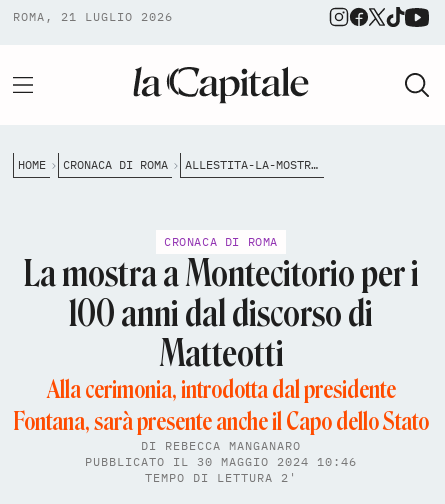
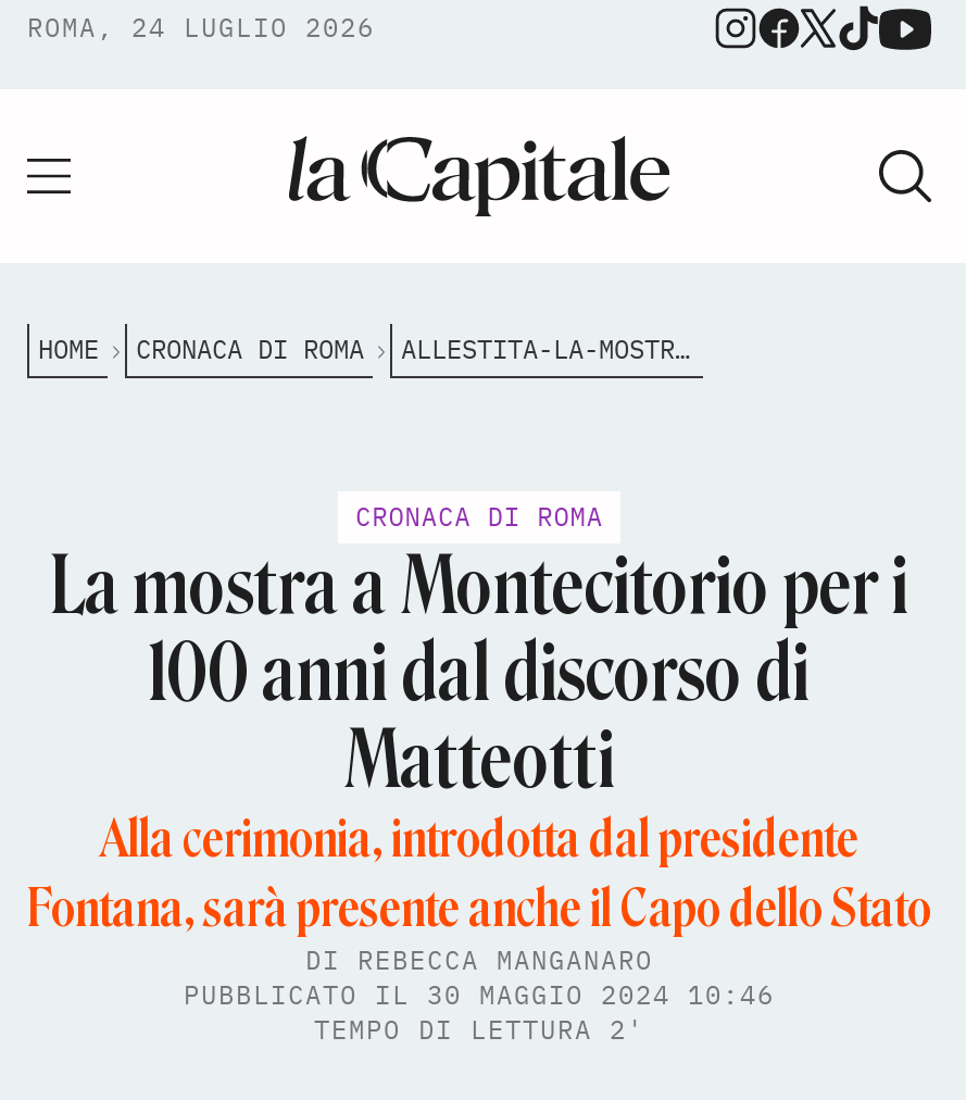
[13,9,173,24] ROMA, 21 LUGLIO 2026 -> [27,11,375,43] ROMA, 24 LUGLIO 2026

